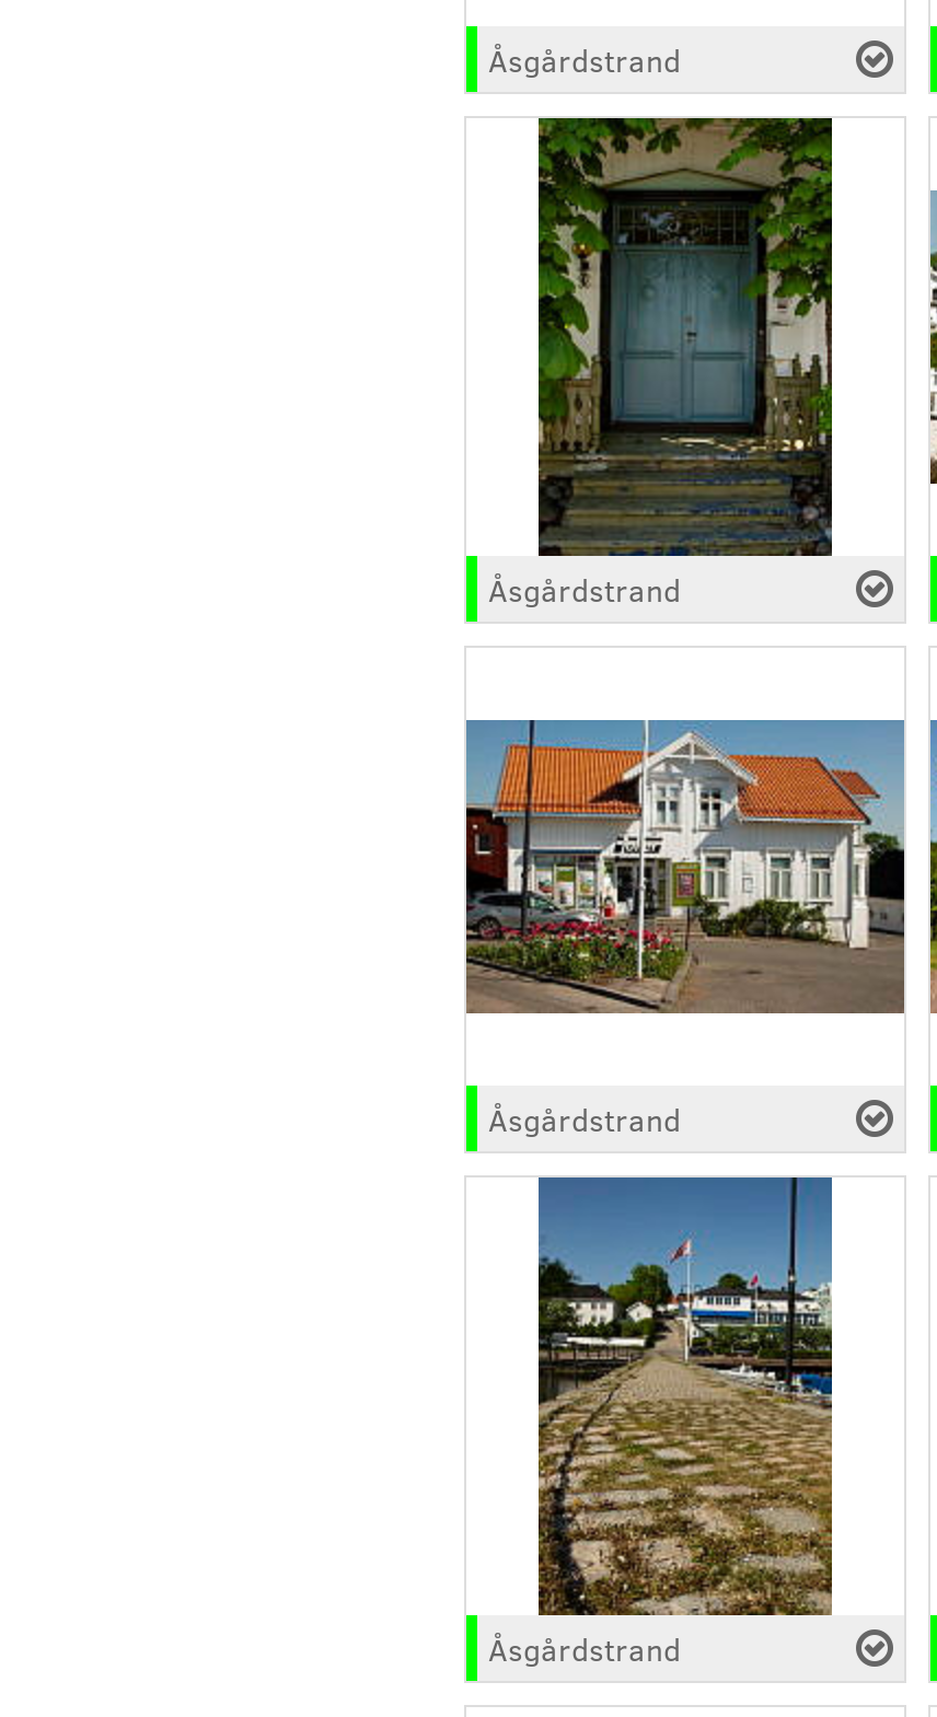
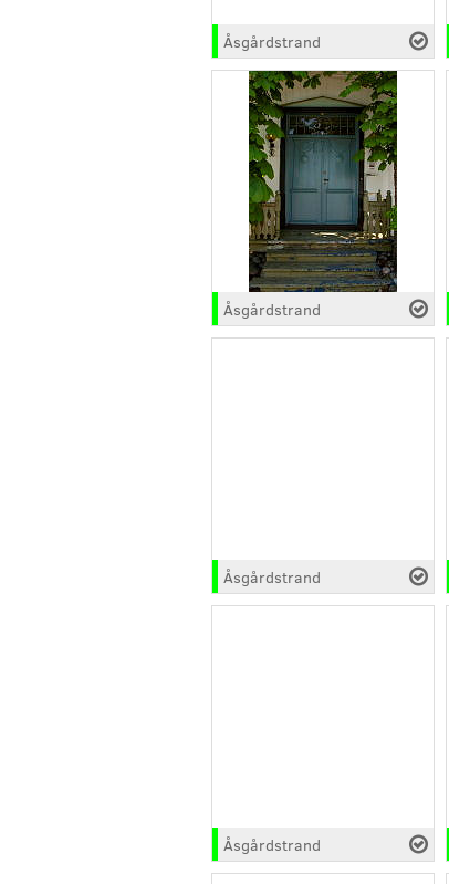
[464,718,906,1016] [image] -> none
[536,1175,834,1617] [image] -> none

